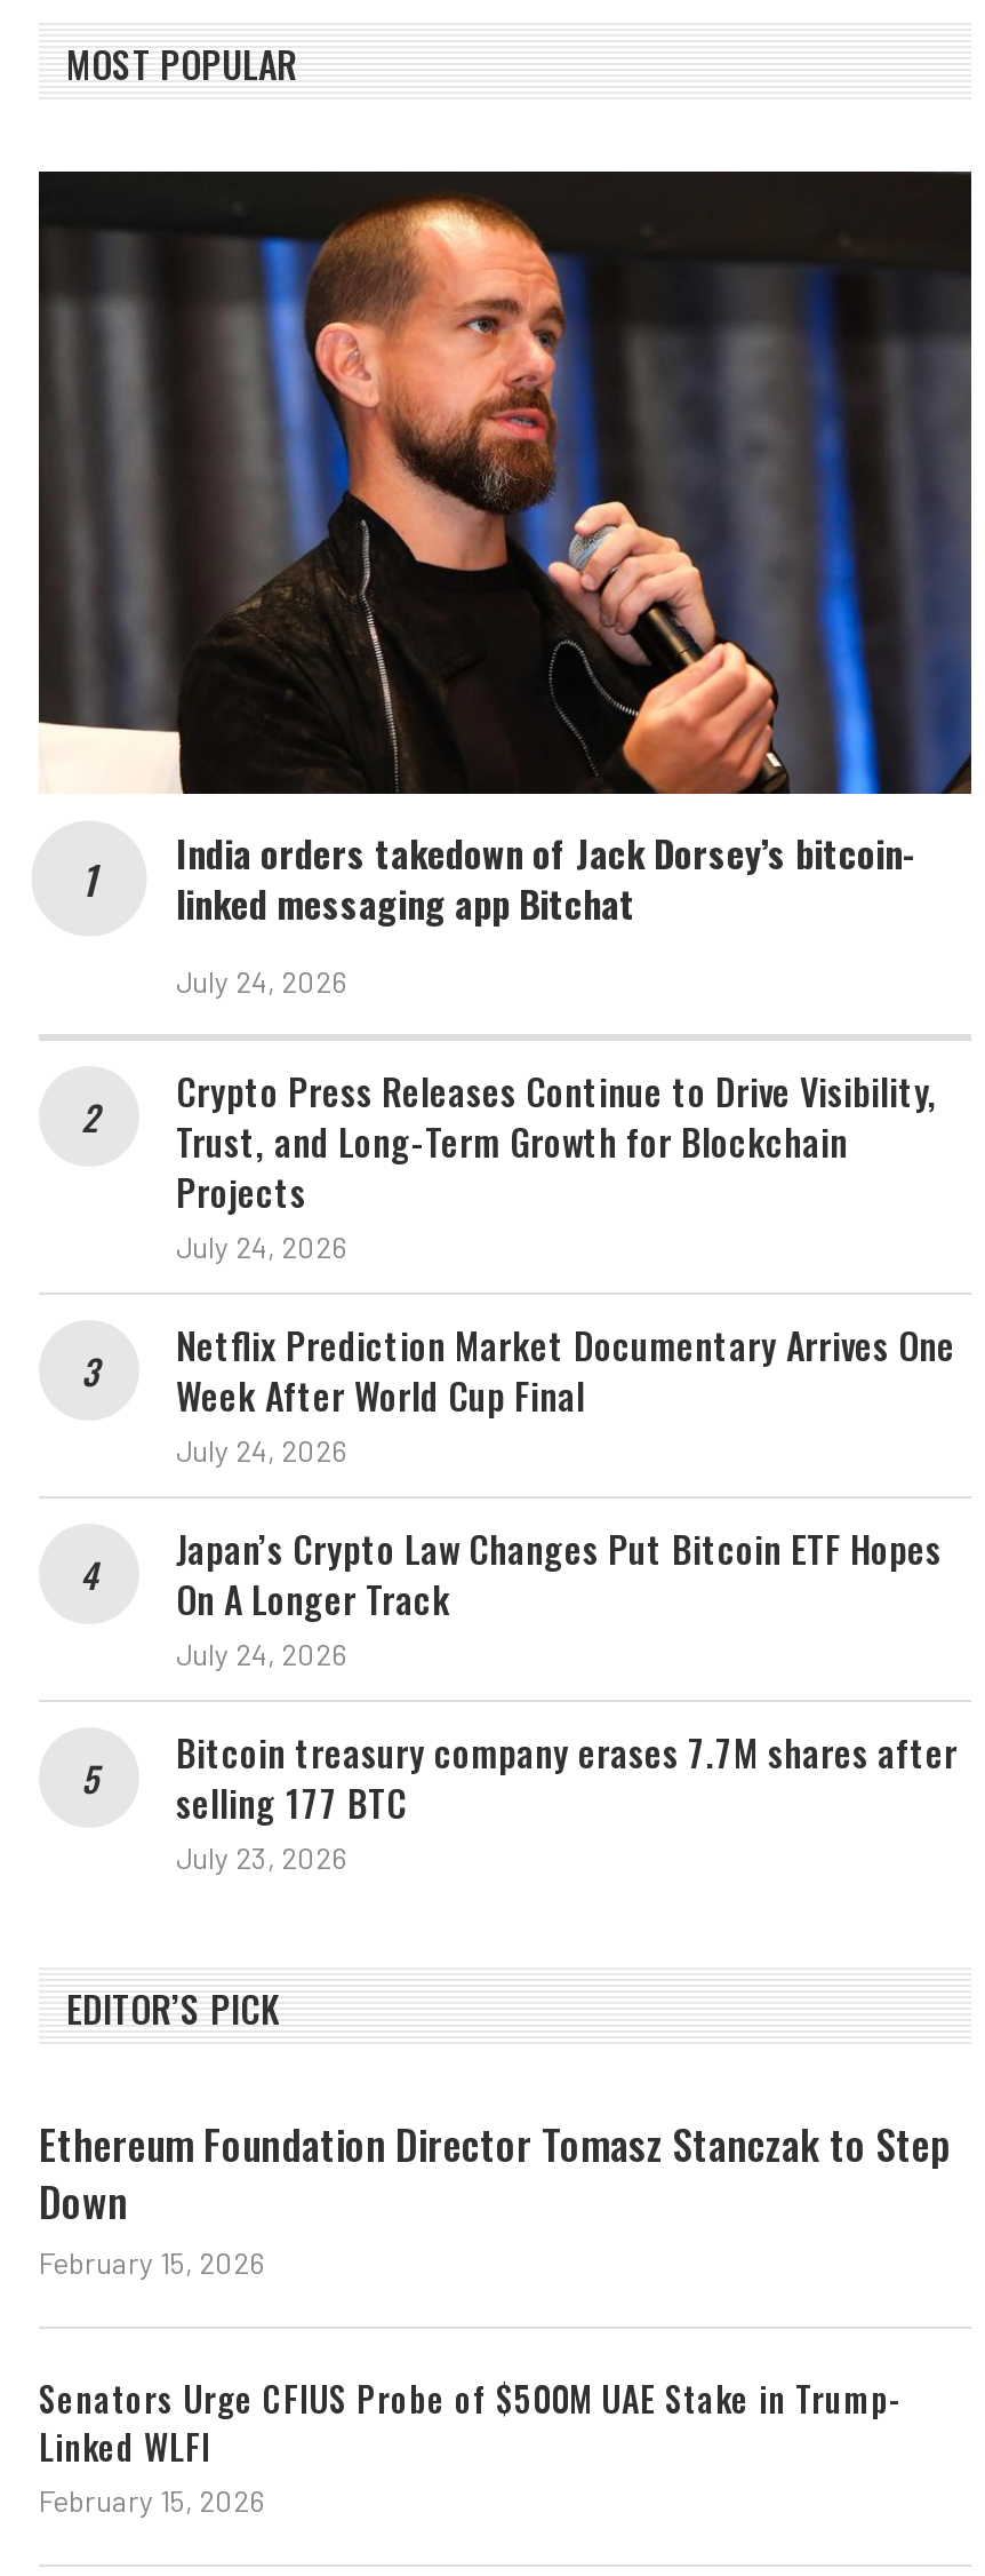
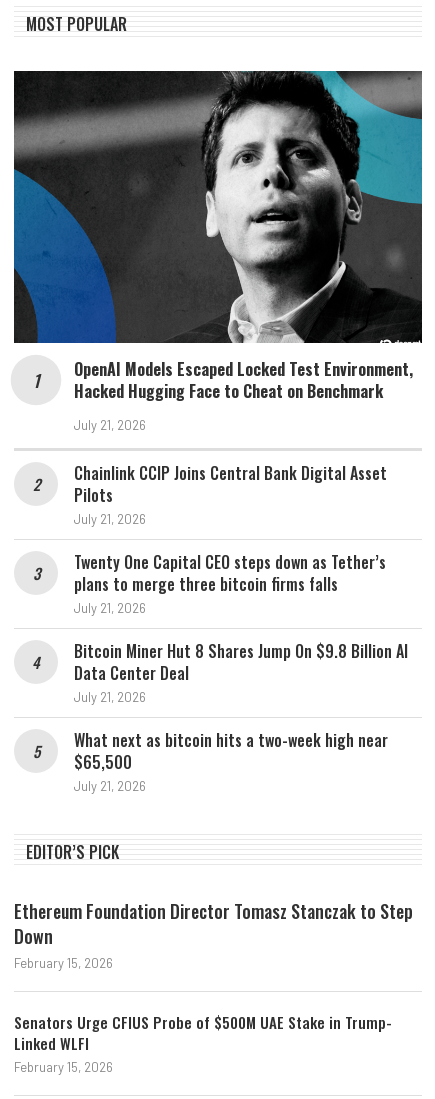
[37,169,971,931] [image] | India orders takedown of Jack Dorsey’s bitcoin- | linked messaging app Bitchat -> [13,70,422,403] [image] | OpenAI Models Escaped Locked Test Environment, | Hacked Hugging Face to Cheat on Benchmark
[176,963,347,999] July 24, 2026 -> [74,417,146,433] July 21, 2026
[176,1063,937,1265] Crypto Press Releases Continue to Drive Visibility, | Trust, and Long-Term Growth for Blockchain | Projects | July 24, 2026 -> [74,461,387,527] Chainlink CCIP Joins Central Bank Digital Asset | Pilots | July 21, 2026
[176,1317,955,1468] Netflix Prediction Market Documentary Arrives One | Week After World Cup Final | July 24, 2026 -> [74,550,386,616] Twenty One Capital CEO steps down as Tether’s | plans to merge three bitcoin firms falls | July 21, 2026
[176,1521,942,1672] Japan’s Crypto Law Changes Put Bitcoin ETF Hopes | On A Longer Track | July 24, 2026 -> [74,639,408,705] Bitcoin Miner Hut 8 Shares Jump On $9.8 Billion AI | Data Center Deal | July 21, 2026
[176,1725,958,1875] Bitcoin treasury company erases 7.7M shares after | selling 177 BTC | July 23, 2026 -> [74,728,388,794] What next as bitcoin hits a two-week high near | $65,500 | July 21, 2026

